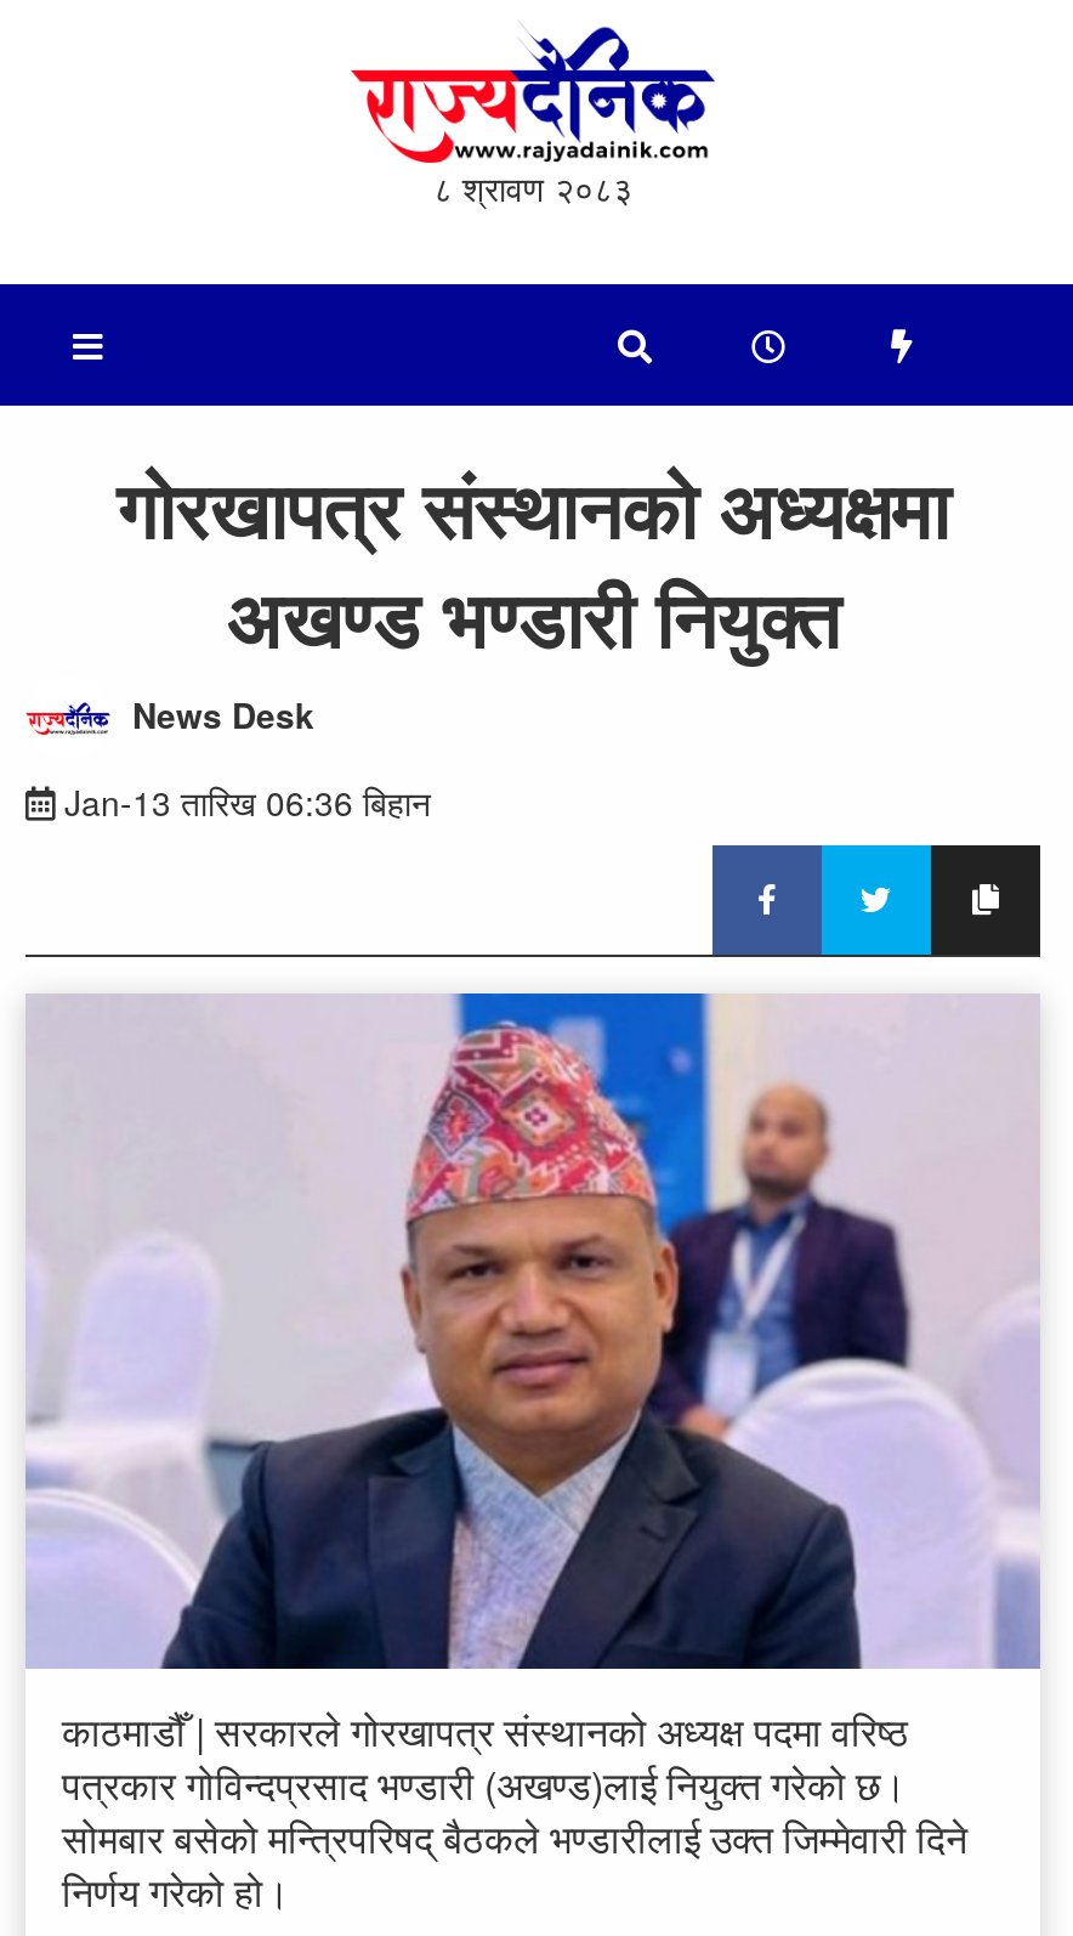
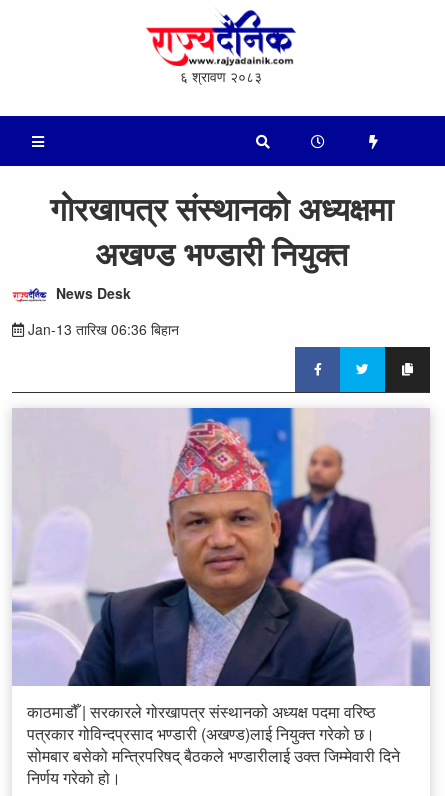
[433,164,632,212] ८ श्रावण २०८३ -> [180,66,262,86] ६ श्रावण २०८३

